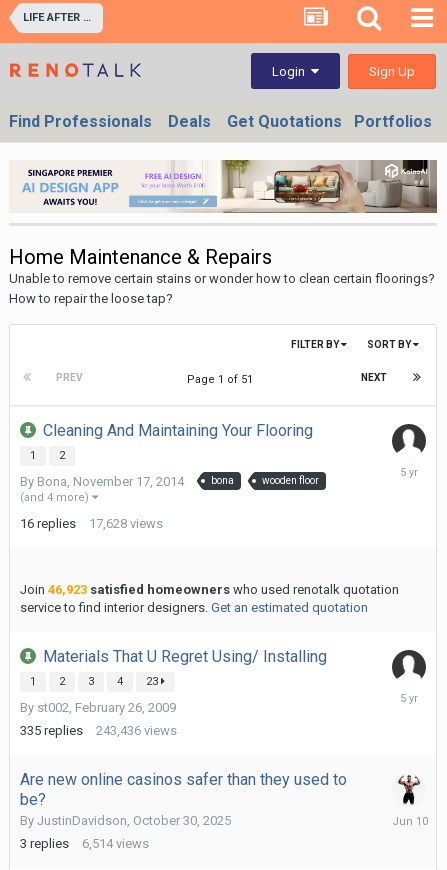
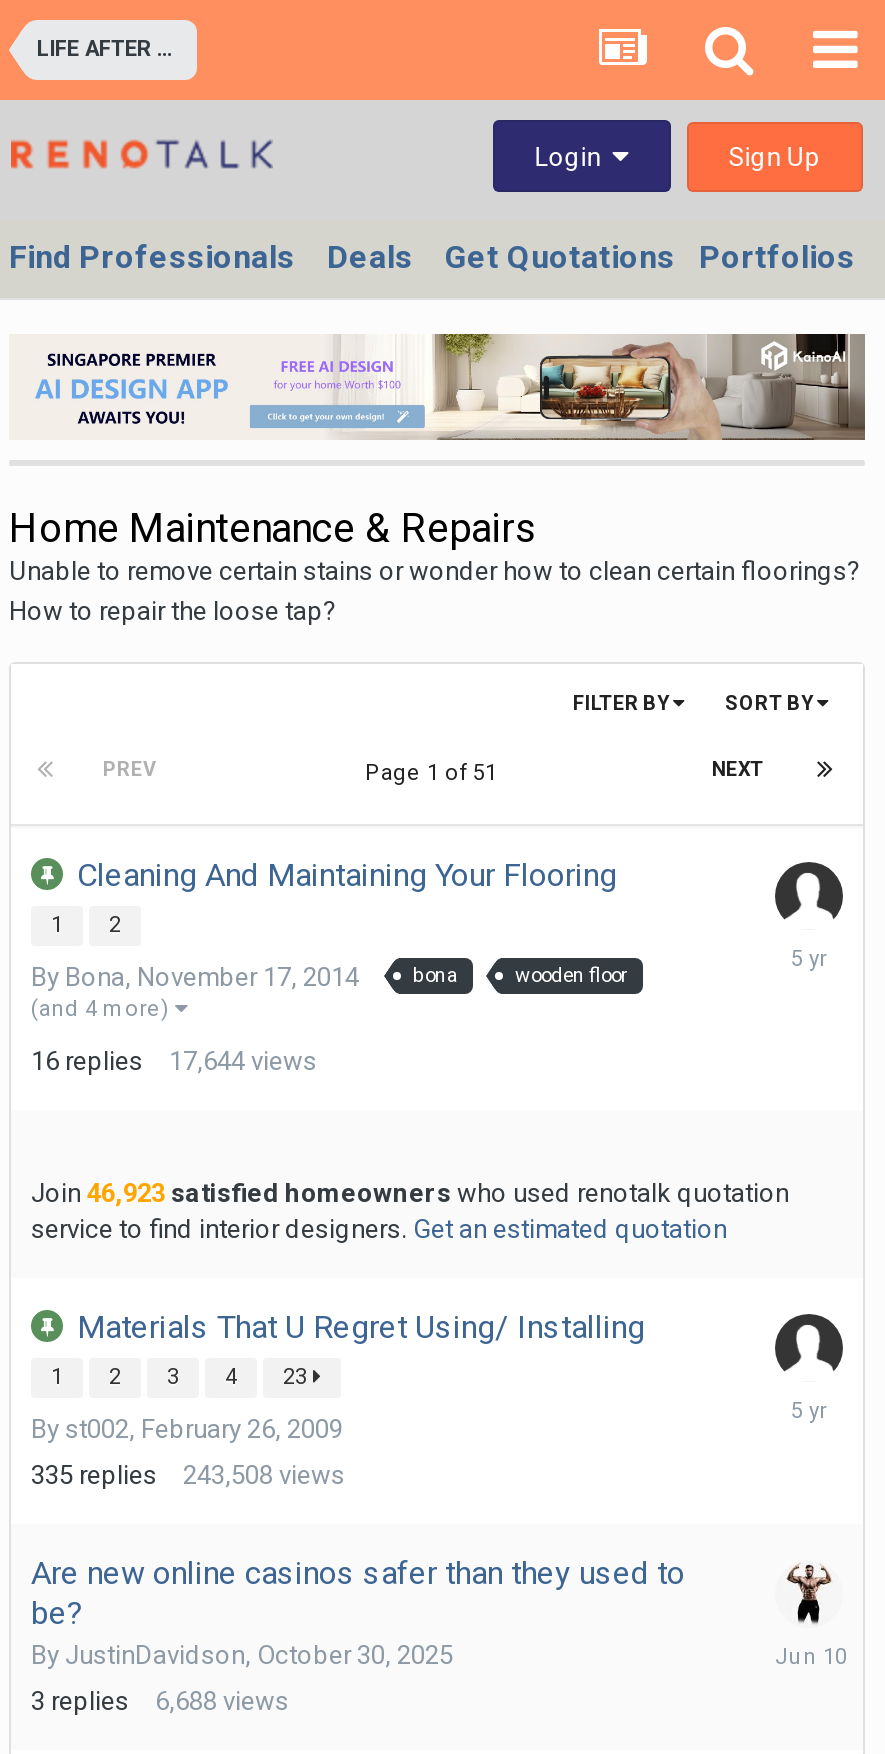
[20,516,163,531] 16 replies 17,628 views -> [31,1046,317,1076] 16 replies 17,644 views
[20,723,177,738] 335 replies 243,436 views -> [31,1460,345,1490] 335 replies 243,508 views
[20,836,149,851] 3 replies 6,514 views -> [31,1686,289,1716] 3 replies 6,688 views

